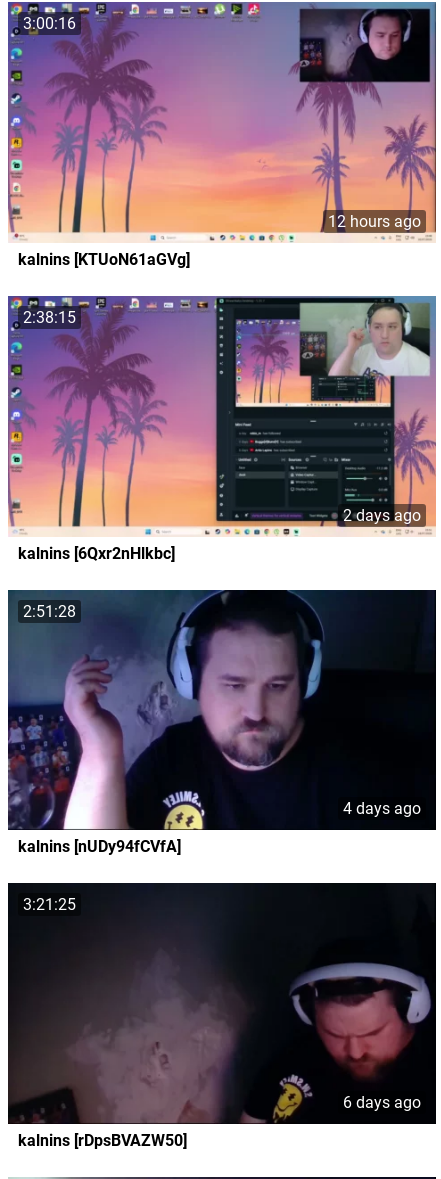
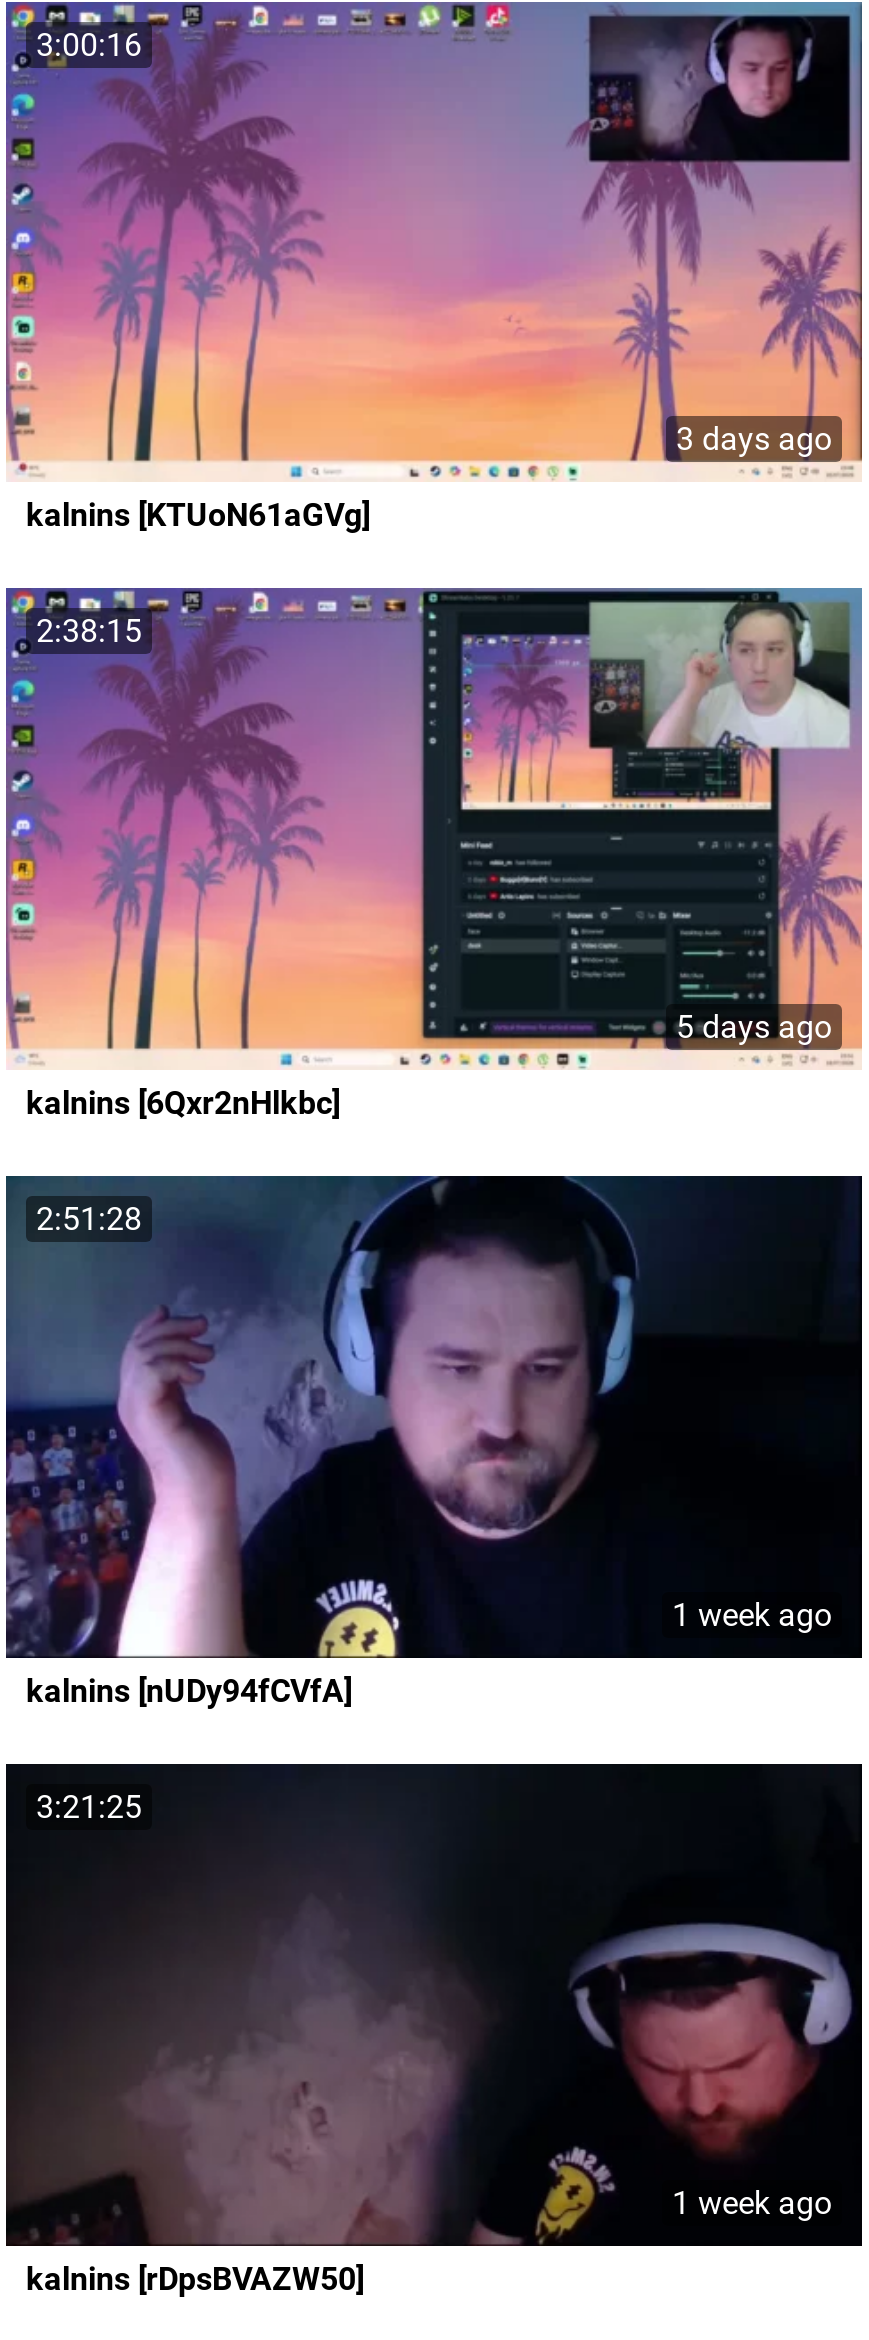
[328,212,421,231] 12 hours ago -> [676,421,832,459] 3 days ago
[343,505,421,524] 2 days ago -> [676,1008,832,1046] 5 days ago
[343,799,421,818] 4 days ago -> [672,1595,832,1633] 1 week ago
[343,1093,421,1112] 6 days ago -> [672,2183,832,2221] 1 week ago

